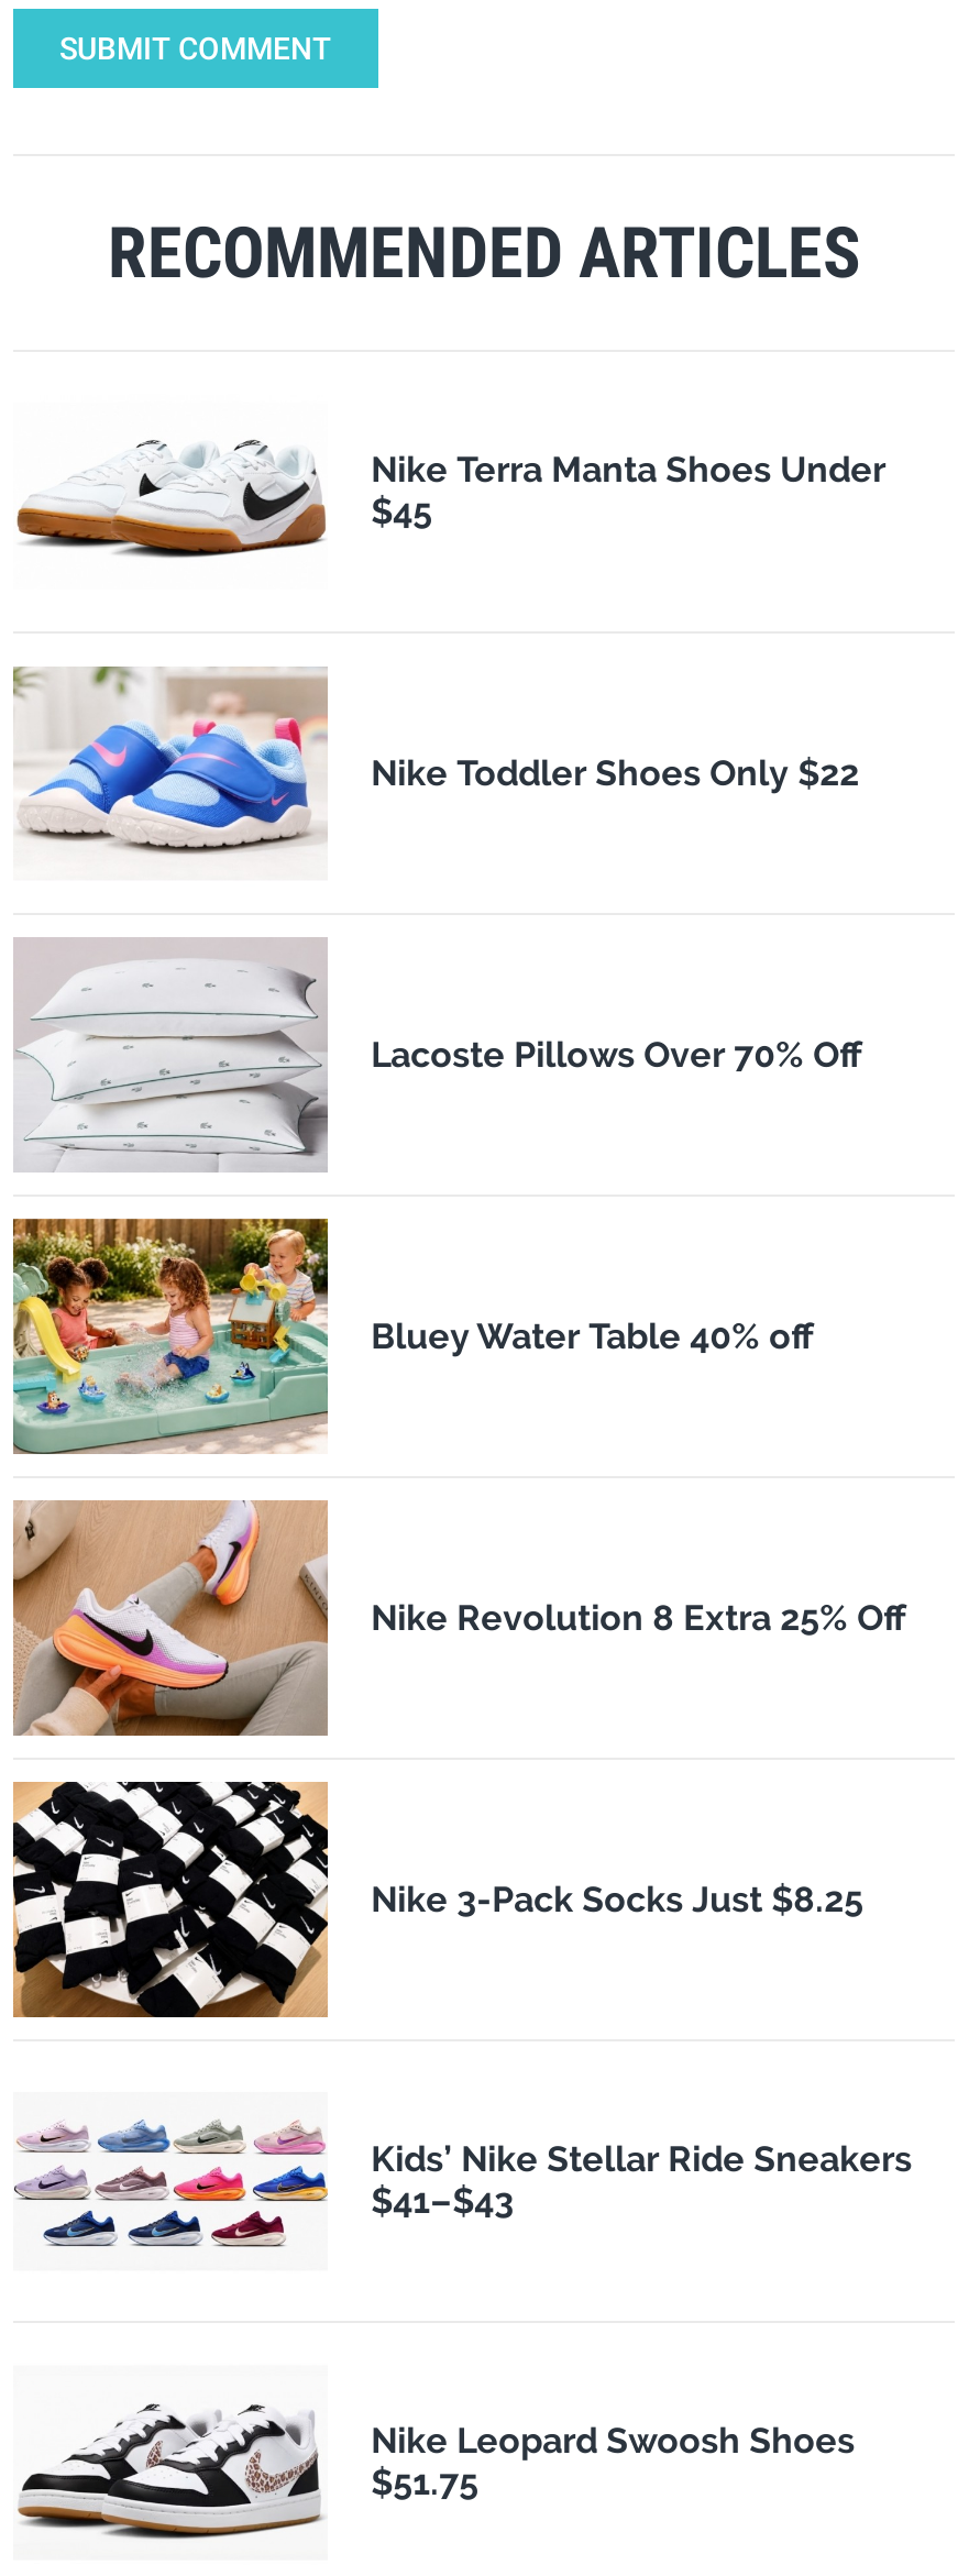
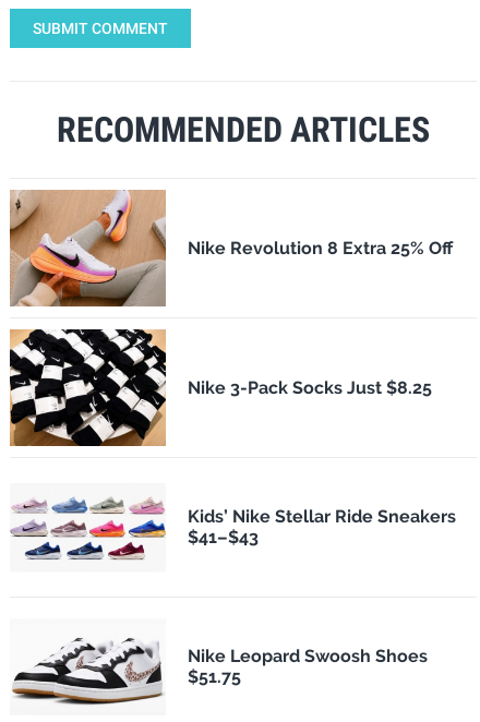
[15,438,886,559] [image] | Nike Terra Manta Shoes Under | $45 -> none
[13,664,859,856] [image] | Nike Toddler Shoes Only $22 -> none
[13,937,862,1173] [image] | Lacoste Pillows Over 70% Off -> none
[11,1217,813,1456] [image] | Bluey Water Table 40% off -> none

